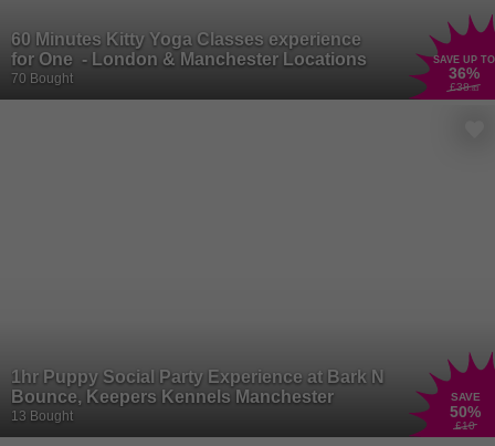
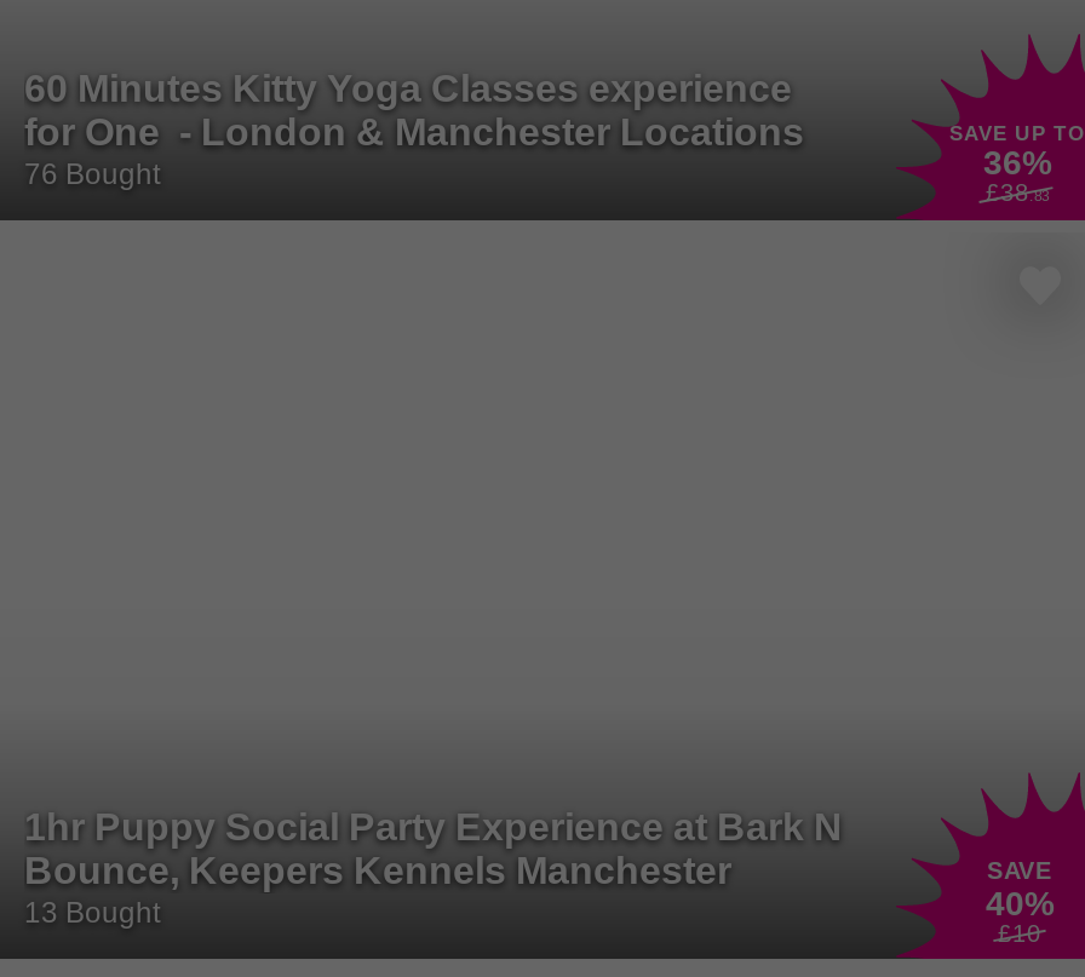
[11,71,73,87] 70 Bought -> [24,158,160,192] 76 Bought
[450,403,481,421] 50% -> [986,884,1054,923] 40%

